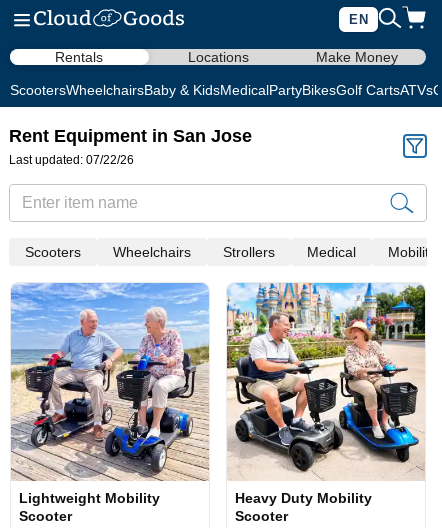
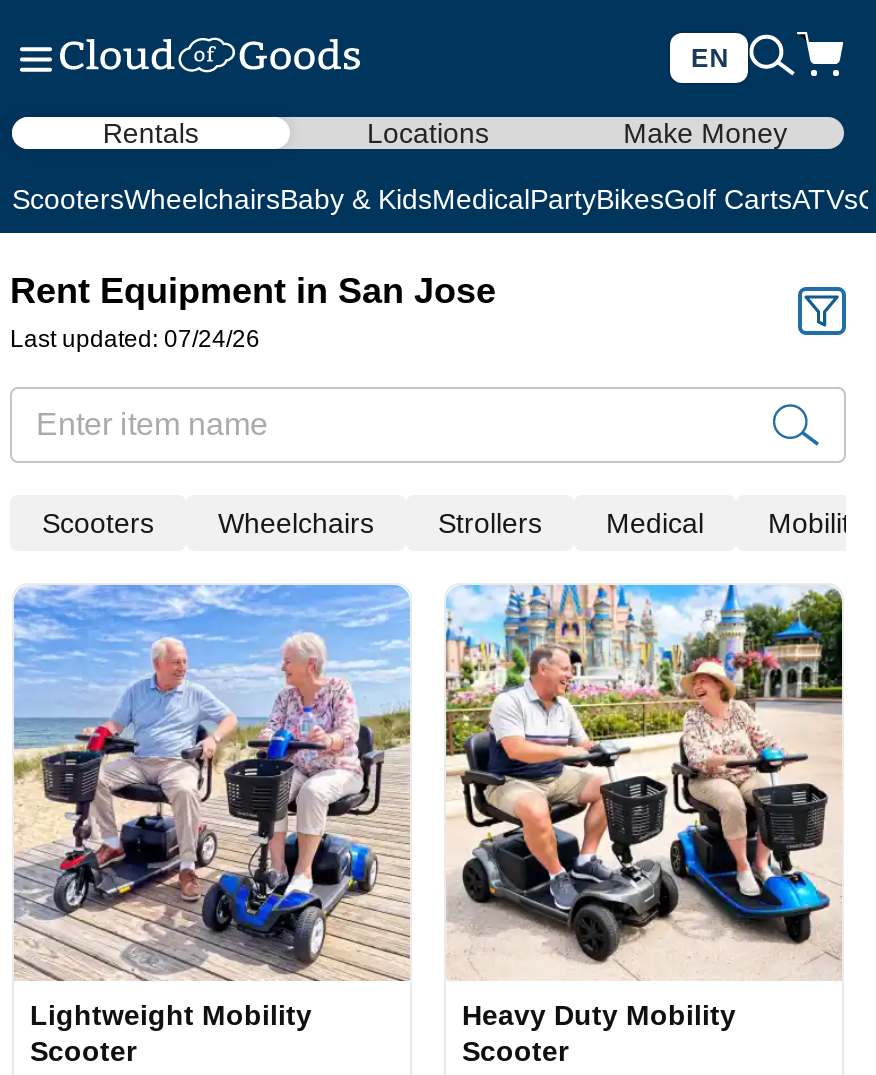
[9,153,134,167] Last updated: 07/22/26 -> [10,325,260,353] Last updated: 07/24/26

